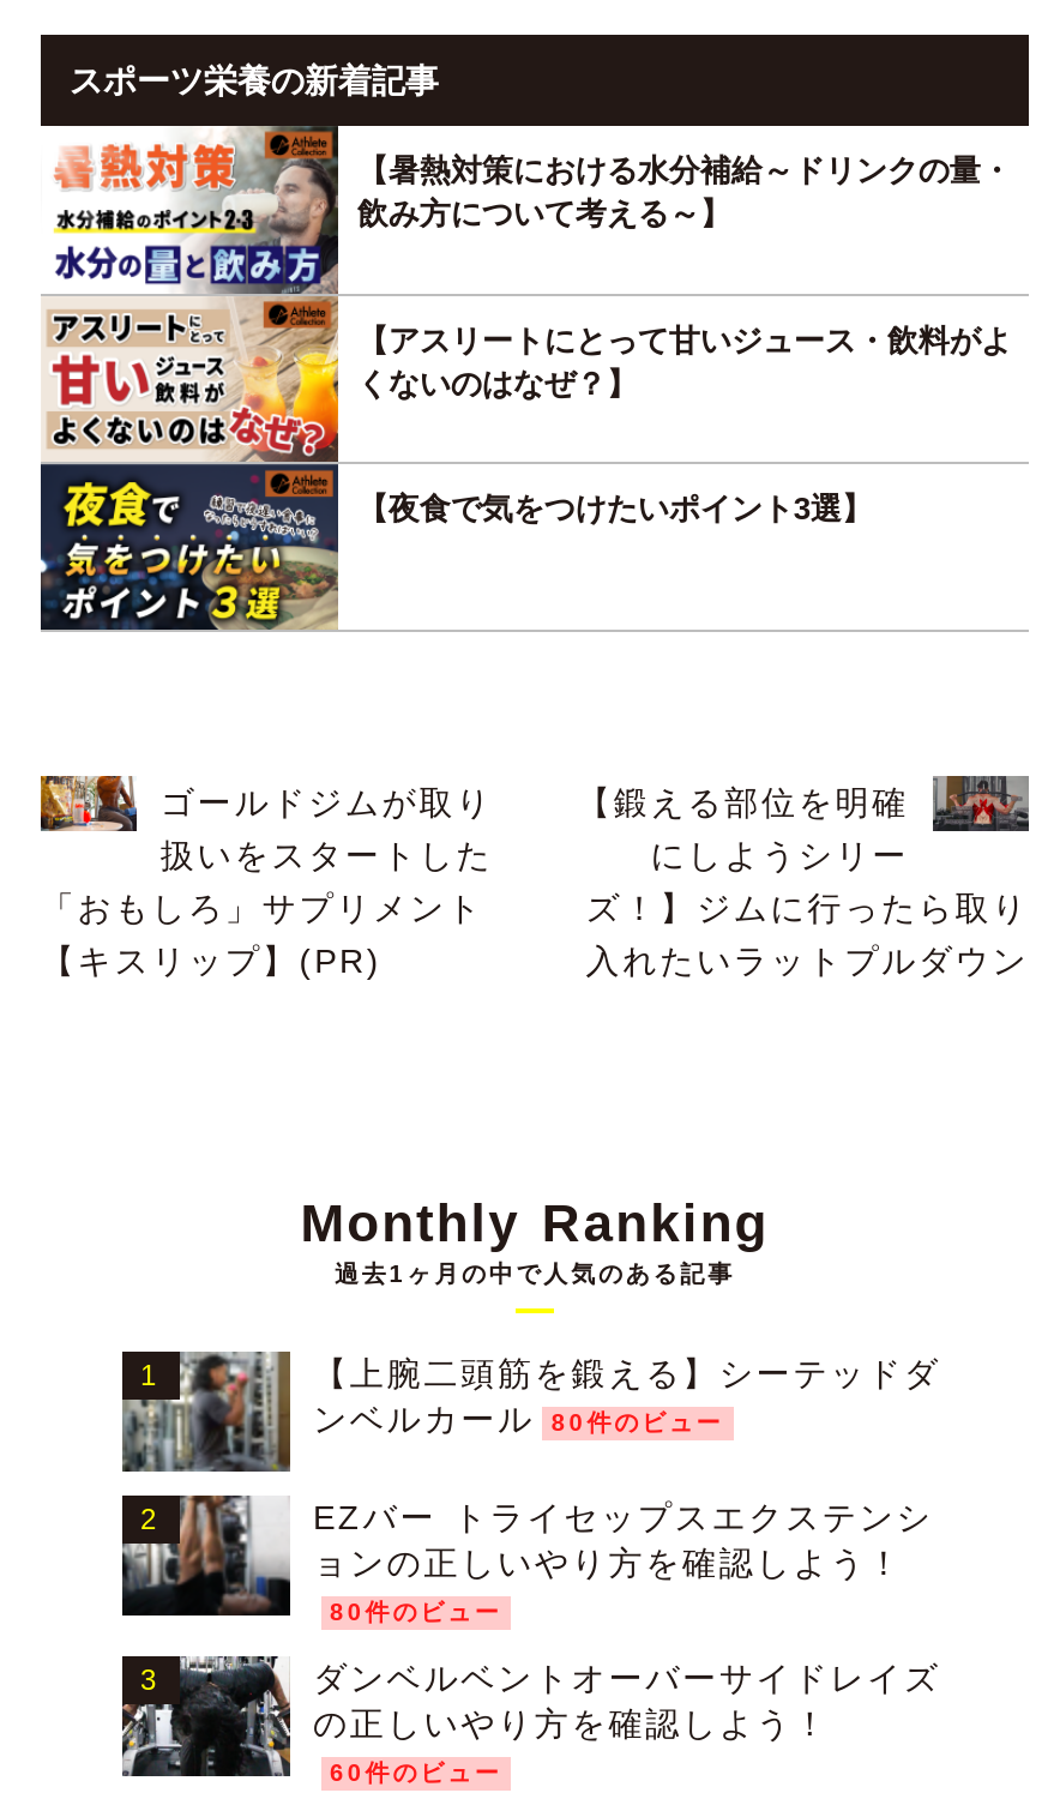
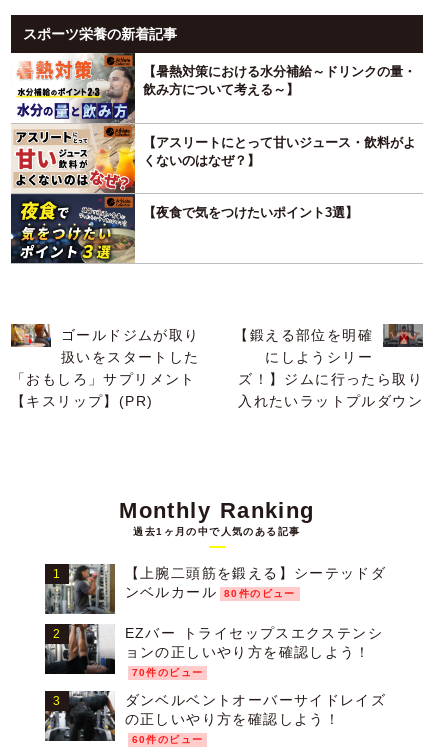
[330,1600,502,1626] 80件のビュー -> [131,667,203,678] 70件のビュー

